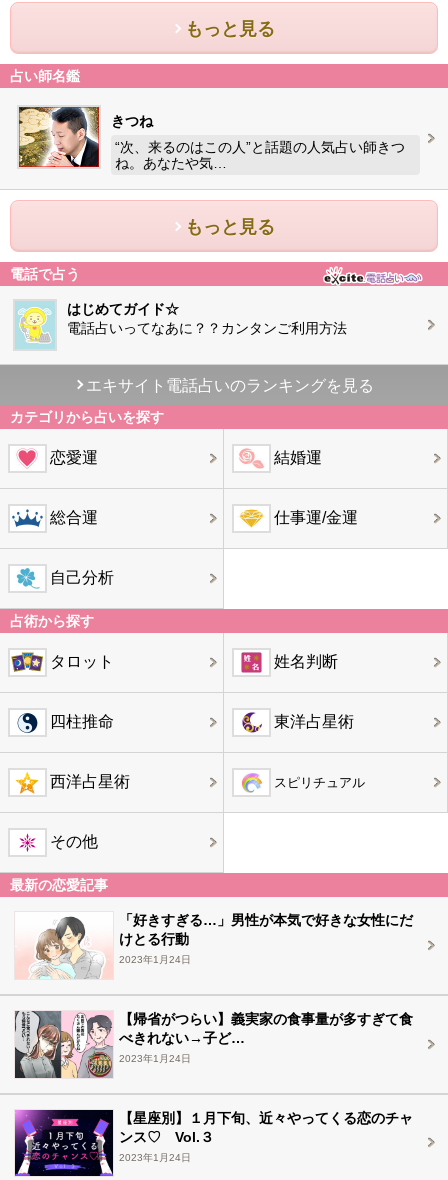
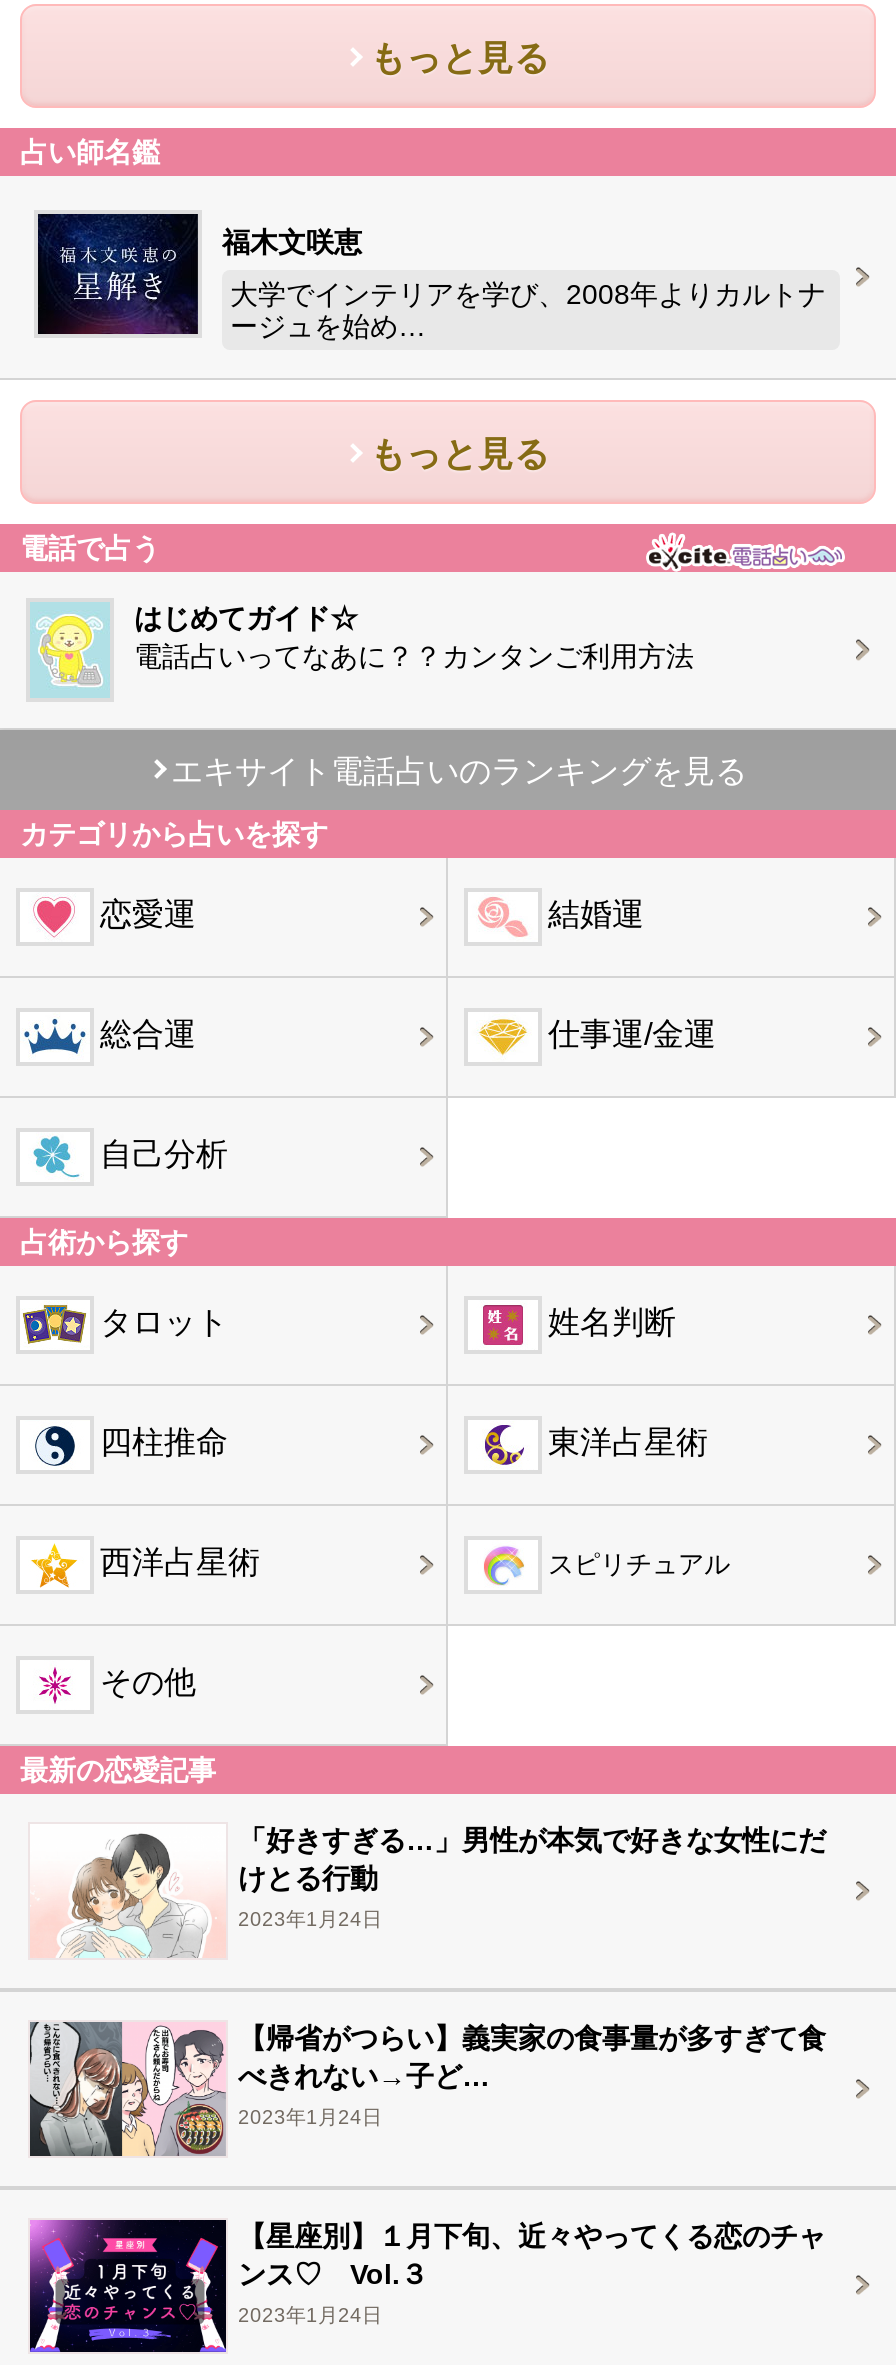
[18,106,153,168] [image] | きつね -> [36,212,362,336] [image] | 福木文咲恵
[115,139,405,171] “次、来るのはこの人”と話題の人気占い師きつ | ね。あなたや気… -> [230,278,826,342] 大学でインテリアを学び、2008年よりカルトナ | ージュを始め…

